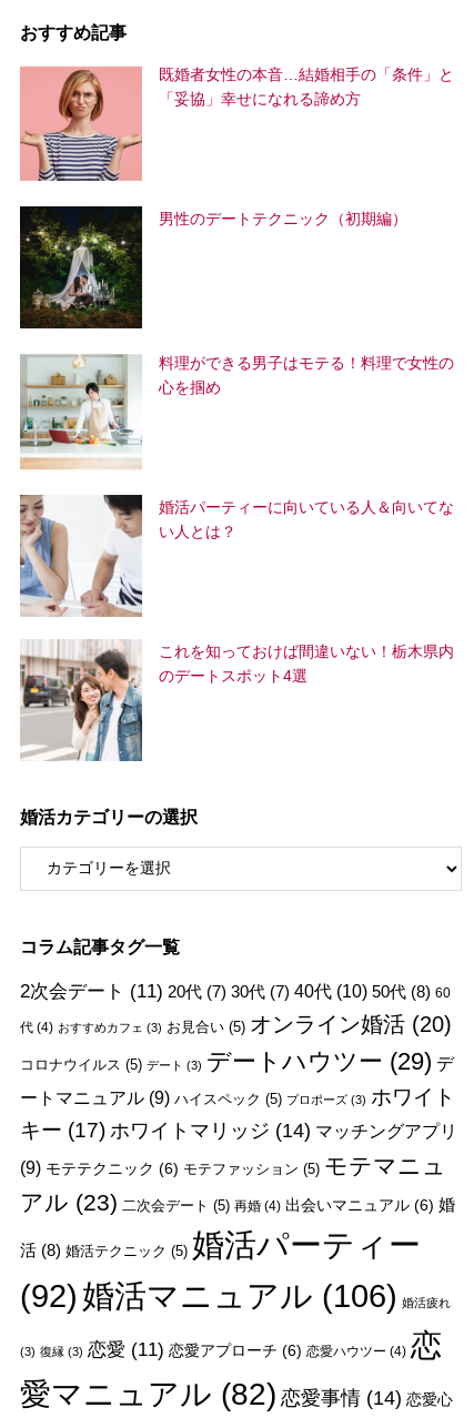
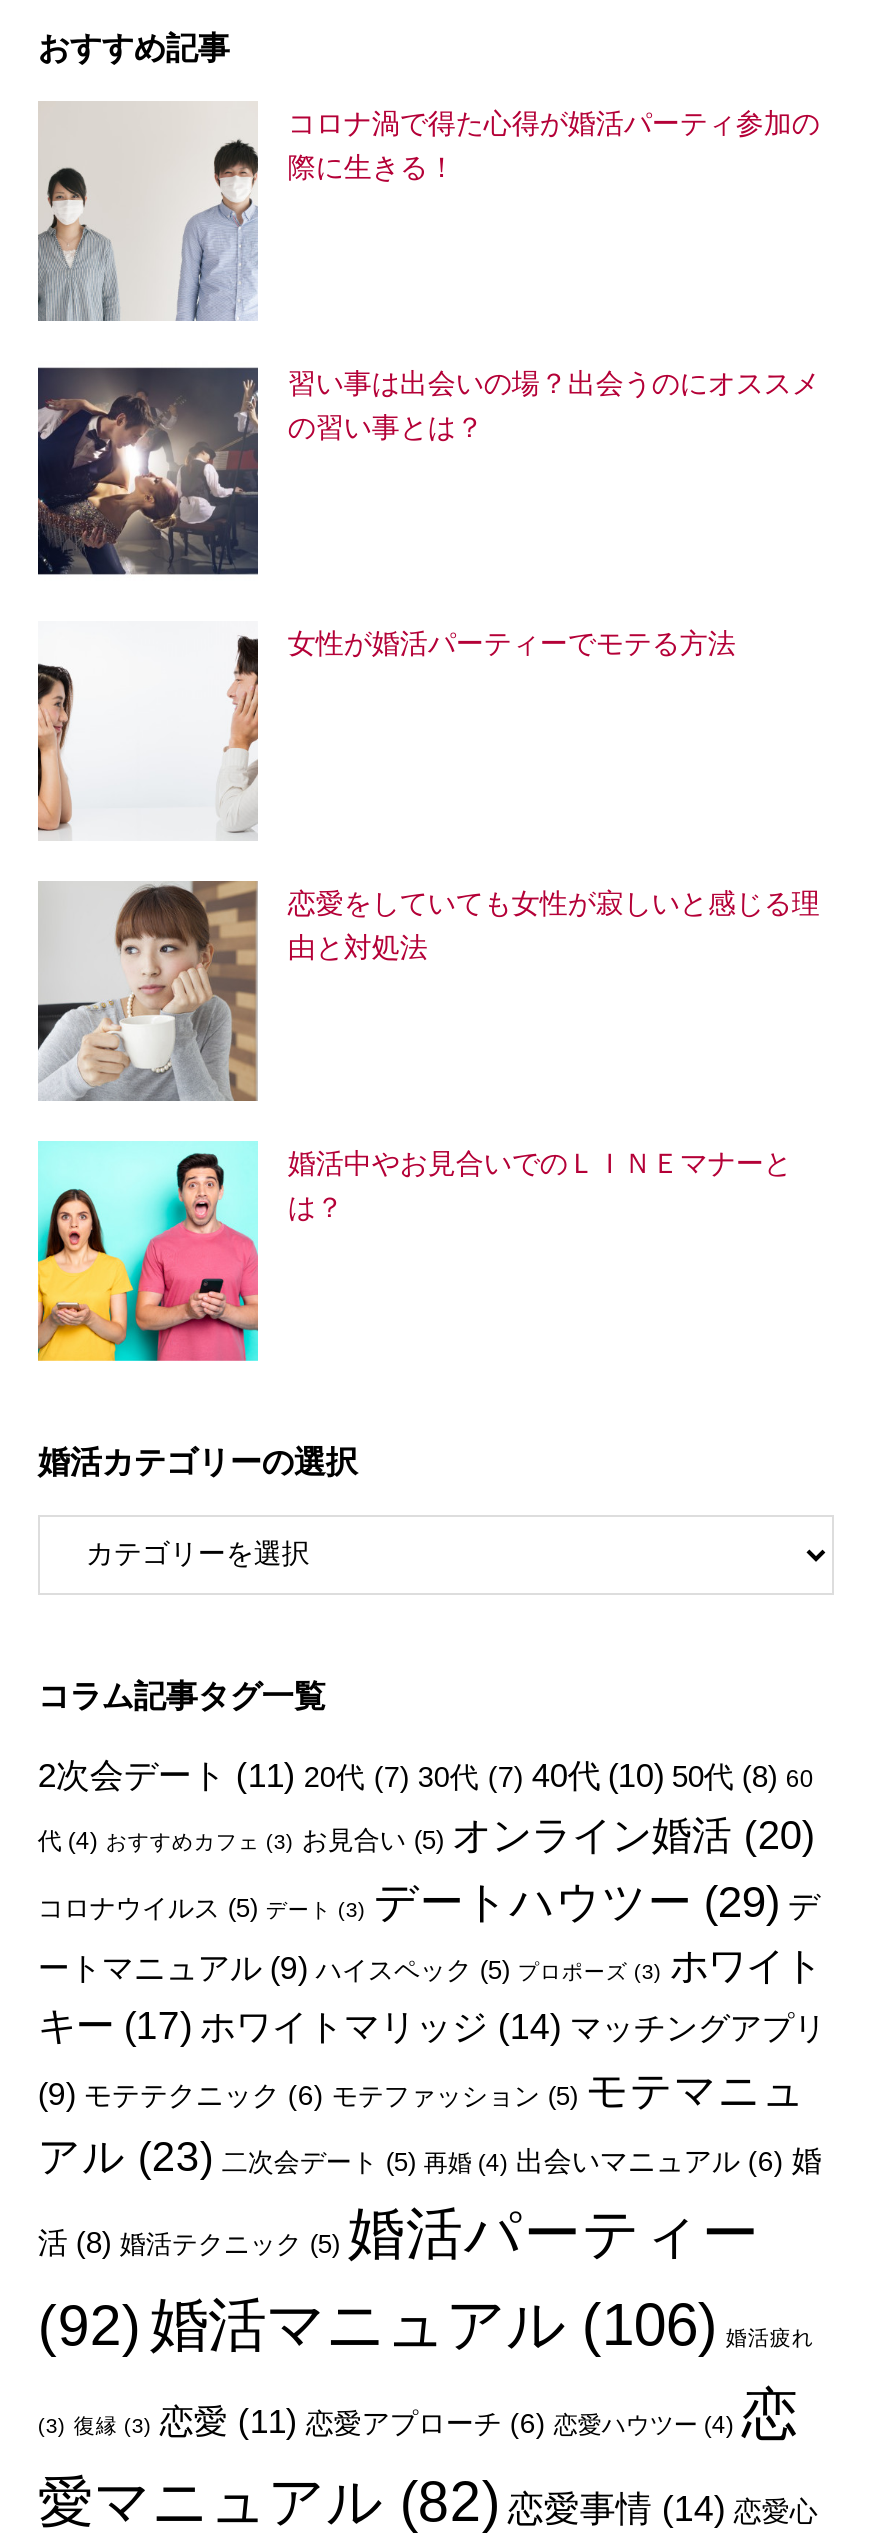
[20,63,454,184] [image] | 既婚者女性の本音…結婚相手の「条件」と | 「妥協」幸せになれる諦め方 -> [36,101,820,323] [image] | コロナ渦で得た心得が婚活パーティ参加の | 際に生きる！
[19,205,407,330] [image] | 男性のデートテクニック（初期編） -> [36,361,820,581] [image] | 習い事は出会いの場？出会うのにオススメ | の習い事とは？
[20,354,454,469] [image] | 料理ができる男子はモテる！料理で女性の | 心を掴め -> [36,626,736,839] [image] | 女性が婚活パーティーでモテる方法
[19,494,454,617] [image] | 婚活パーティーに向いている人＆向いてな | い人とは？ -> [36,879,820,1103] [image] | 恋愛をしていても女性が寂しいと感じる理 | 由と対処法
[19,639,454,762] [image] | これを知っておけば間違いない！栃木県内 | のデートスポット4選 -> [36,1141,792,1363] [image] | 婚活中やお見合いでのＬＩＮＥマナーと | は？

